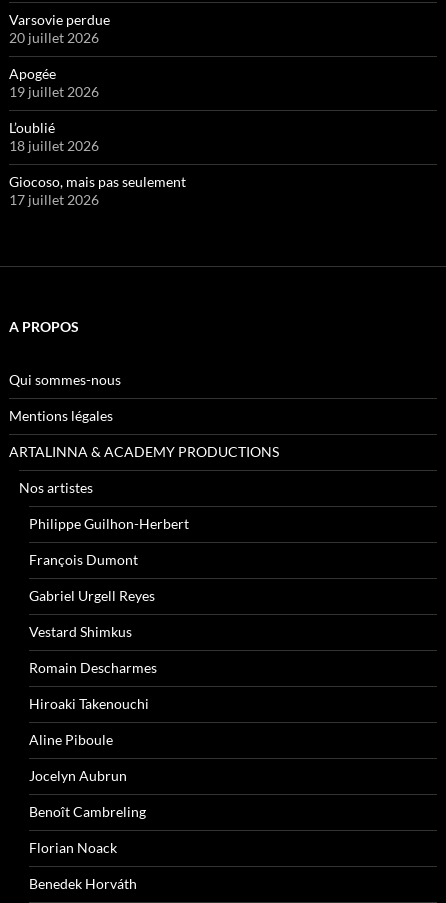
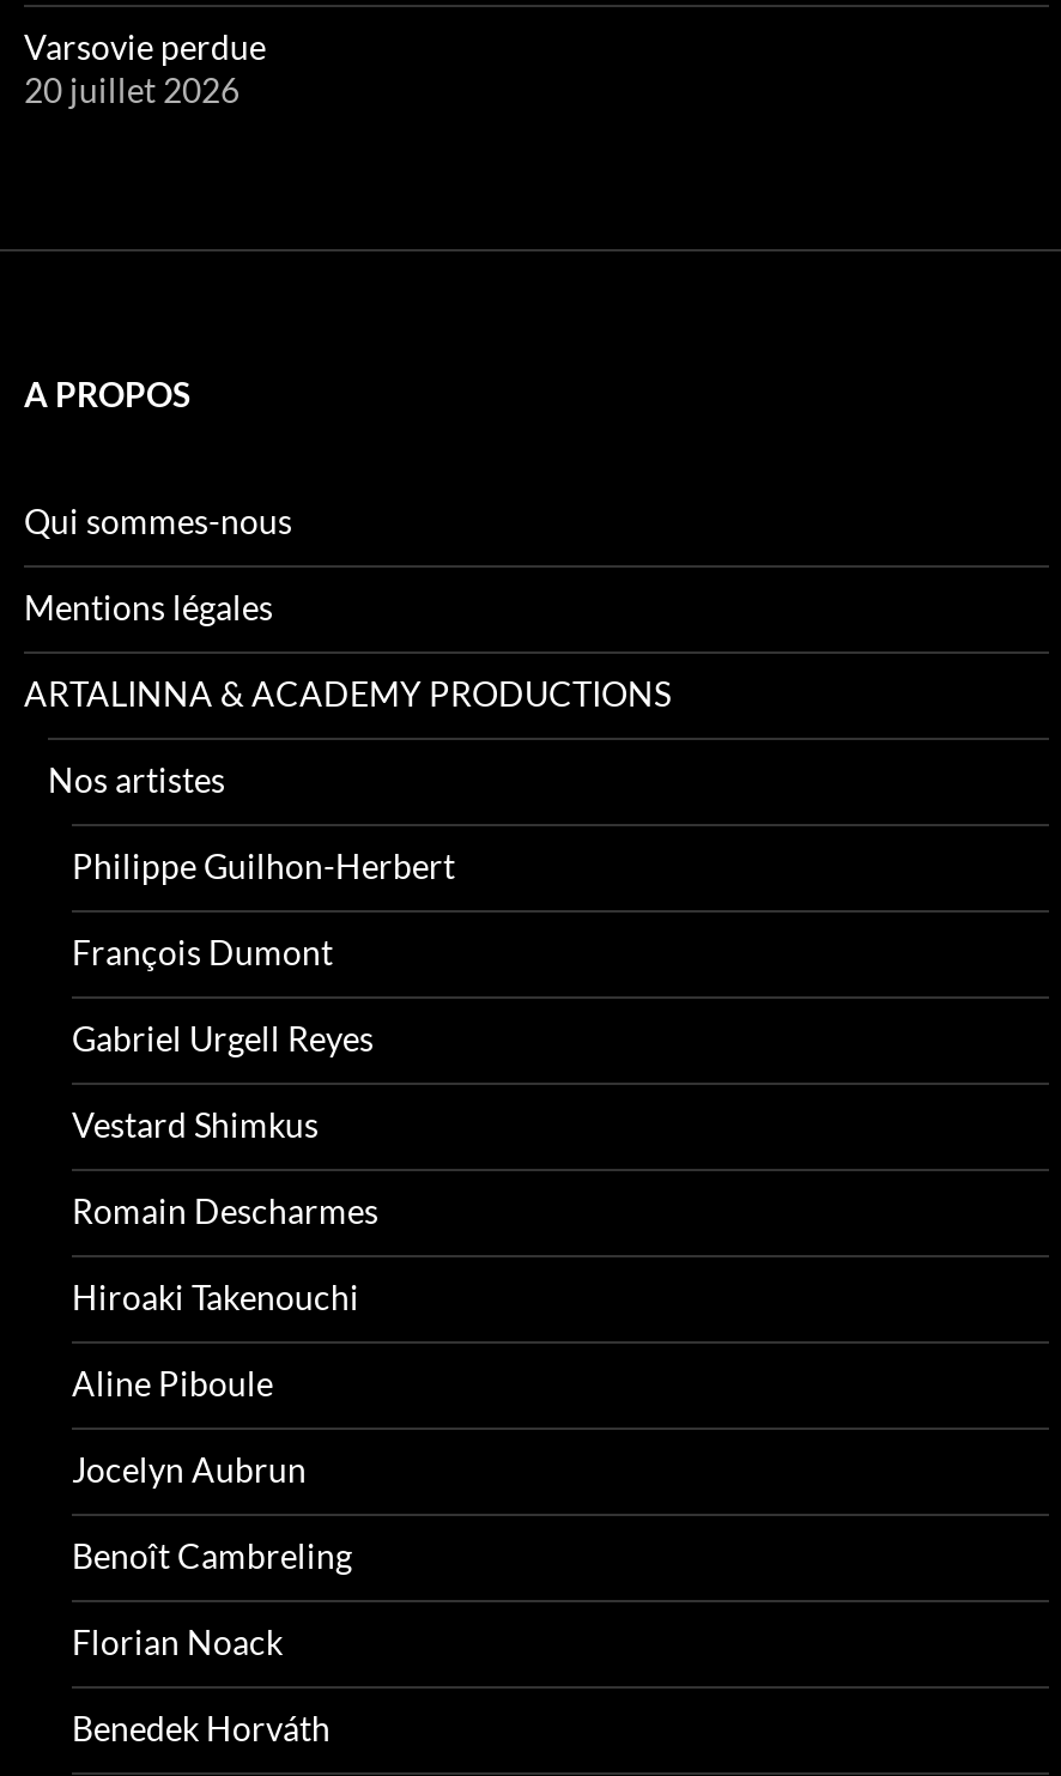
[9,65,186,208] Apogée | 19 juillet 2026 | L’oublié | 18 juillet 2026 | Giocoso, mais pas seulement | 17 juillet 2026 -> none

